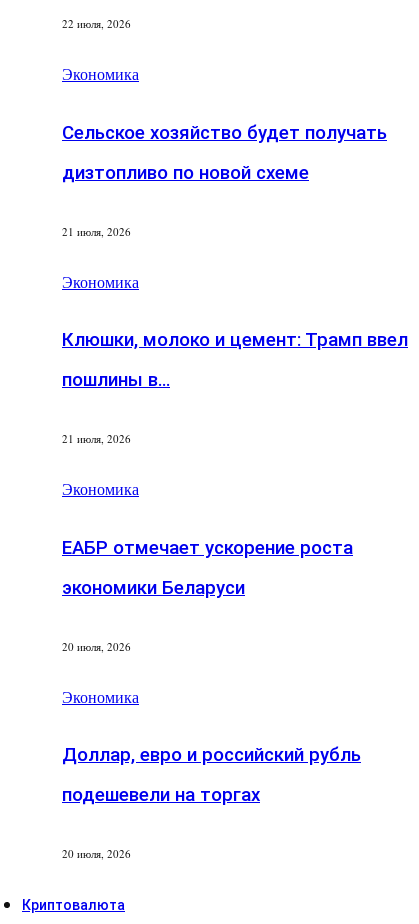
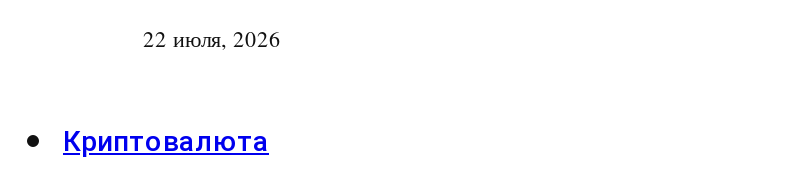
[62,63,408,861] Экономика | Сельское хозяйство будет получать | дизтопливо по новой схеме | 21 июля, 2026 | Экономика | Клюшки, молоко и цемент: Трамп ввел | пошлины в… | 21 июля, 2026 | Экономика | ЕАБР отмечает ускорение роста | экономики Беларуси | 20 июля, 2026 | Экономика | Доллар, евро и российский рубль | подешевели на торгах | 20 июля, 2026 -> none

